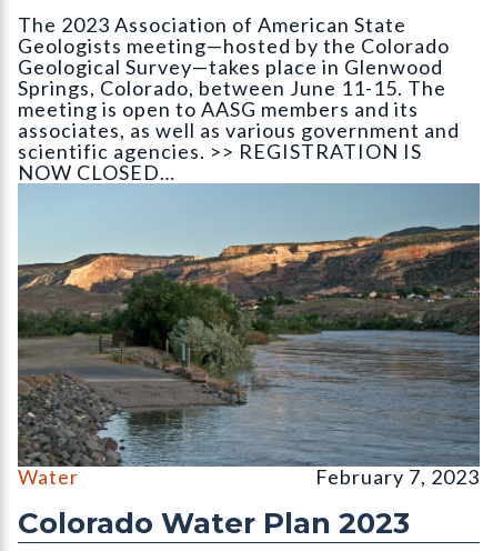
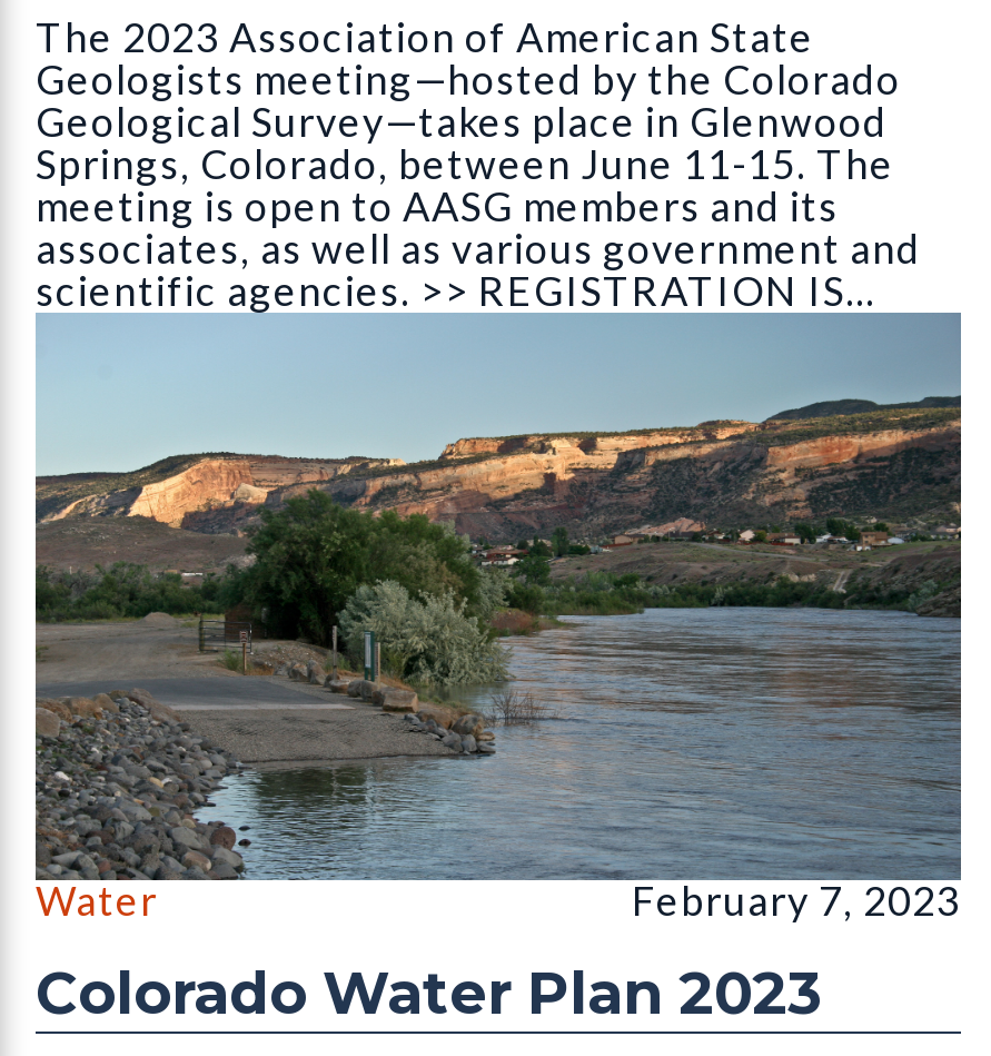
[18,139,422,184] scientific agencies. >> REGISTRATION IS | NOW CLOSED… -> [36,266,876,315] scientific agencies. >> REGISTRATION IS…

